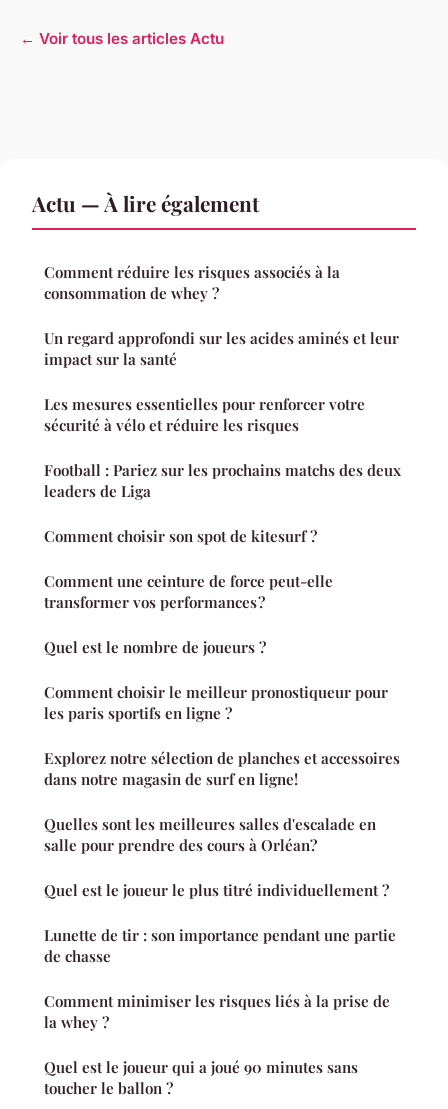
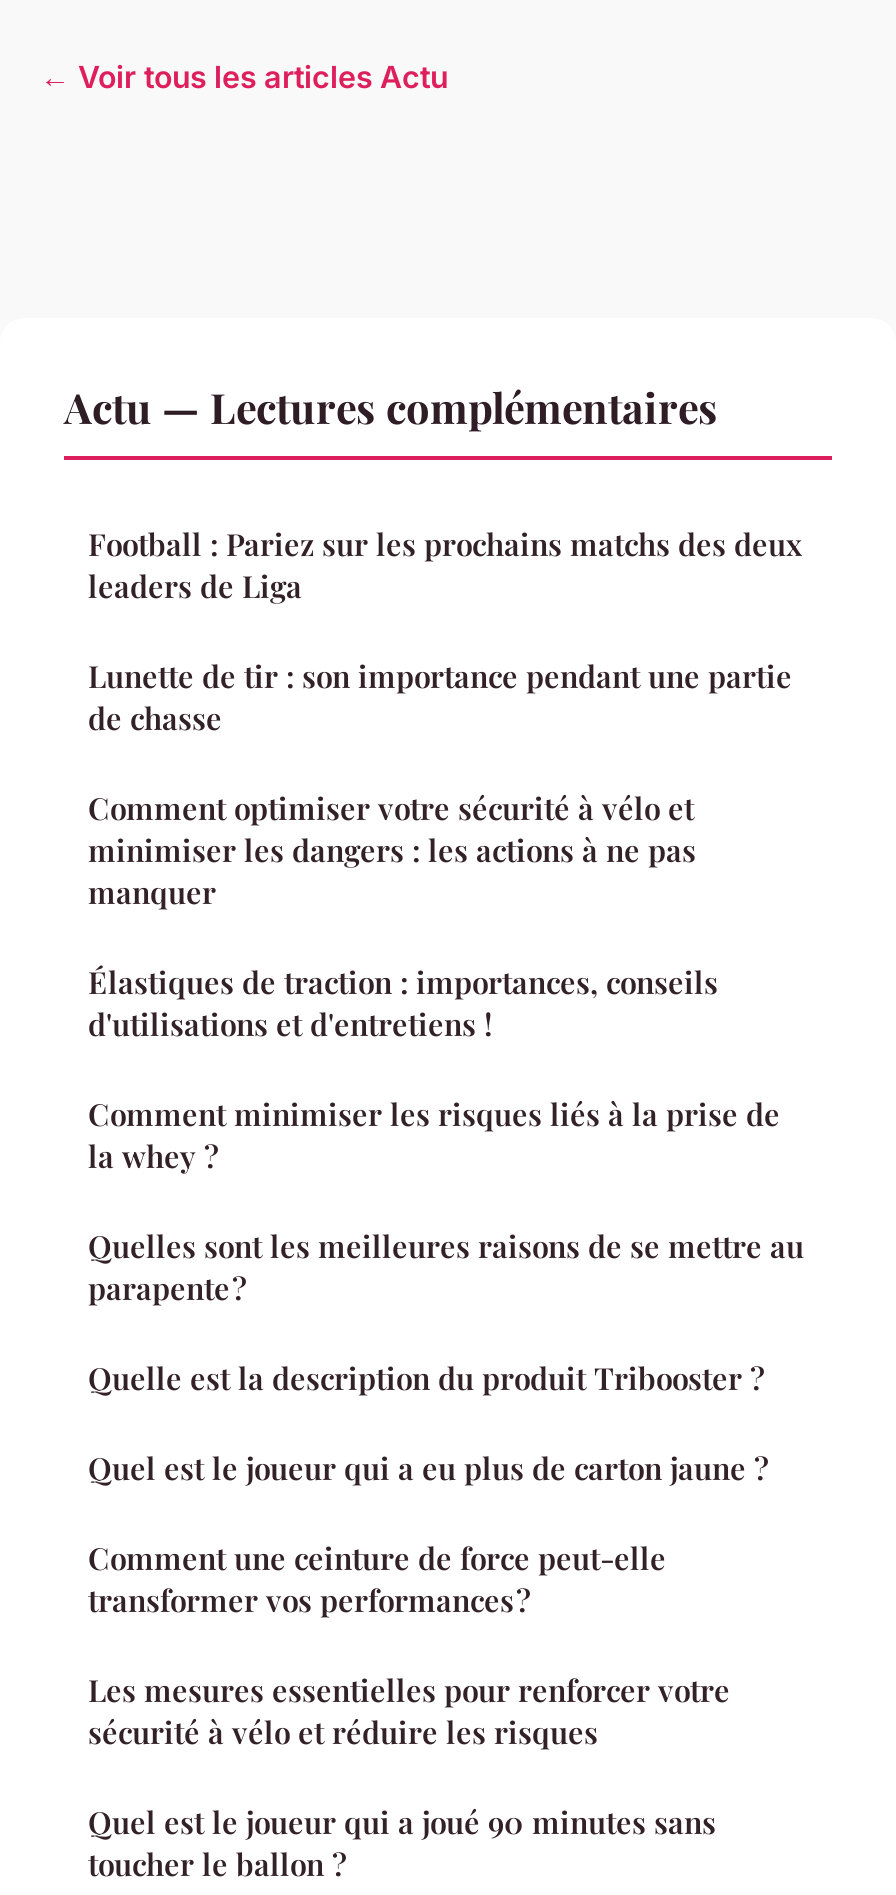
[32,189,399,369] Actu — À lire également | Comment réduire les risques associés à la | consommation de whey ? | Un regard approfondi sur les acides aminés et leur | impact sur la santé -> [64,377,804,1487] Actu — Lectures complémentaires | Comment optimiser votre sécurité à vélo et | minimiser les dangers : les actions à ne pas | manquer | Élastiques de traction : importances, conseils | d'utilisations et d'entretiens ! | Quelles sont les meilleures raisons de se mettre au | parapente ? | Quelle est la description du produit Tribooster ? | Quel est le joueur qui a eu plus de carton jaune ?
moved [44,394,365,435] -> [88,1669,730,1751]: Les mesures essentielles pour renforcer votre | sécurité à vélo et réduire les risques
moved [44,460,401,501] -> [88,523,802,605]: Football : Pariez sur les prochains matchs des deux | leaders de Liga
[44,526,400,900] Comment choisir son spot de kitesurf ? | Quel est le nombre de joueurs ? | Comment choisir le meilleur pronostiqueur pour | les paris sportifs en ligne ? | Explorez notre sélection de planches et accessoires | dans notre magasin de surf en ligne! | Quelles sont les meilleures salles d'escalade en | salle pour prendre des cours à Orléan? | Quel est le joueur le plus titré individuellement ? -> none
moved [44,571,333,612] -> [88,1537,666,1619]: Comment une ceinture de force peut-elle | transformer vos performances ?
moved [44,925,396,1032] -> [88,655,792,1175]: Lunette de tir : son importance pendant une partie | de chasse | Comment minimiser les risques liés à la prise de | la whey ?

